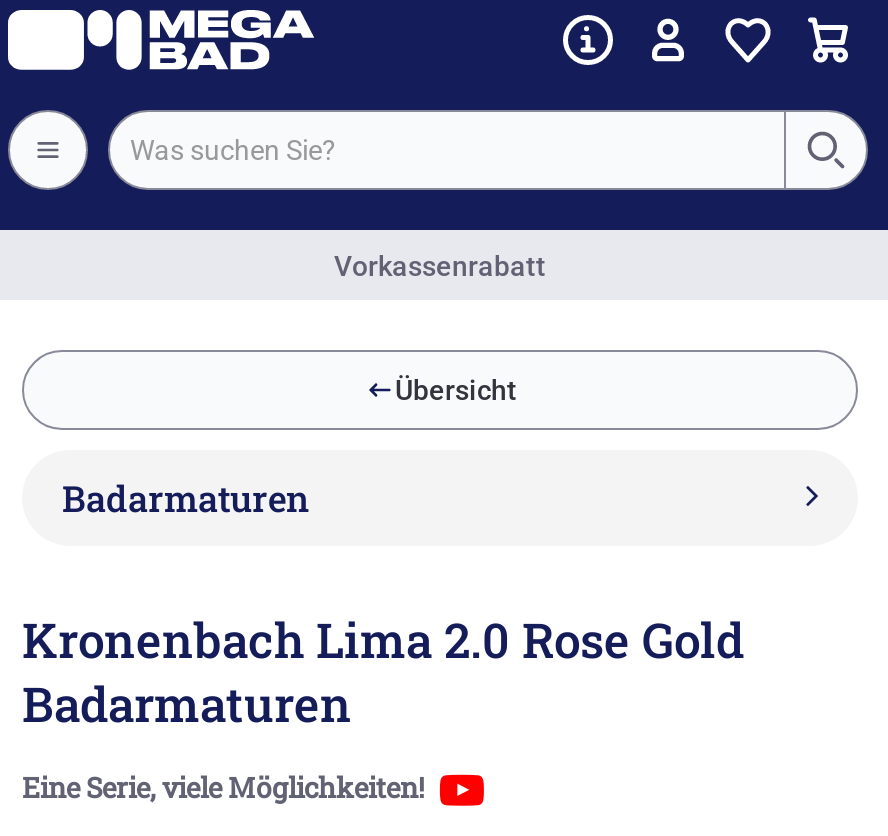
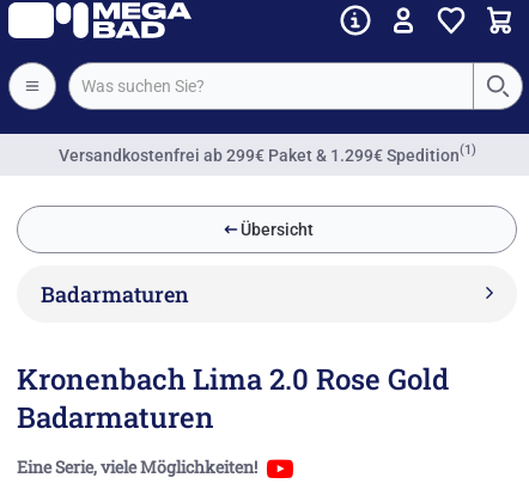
[334,249,546,281] Vorkassenrabatt -> [58,142,476,164] Versandkostenfrei ab 299€ Paket & 1.299€ Spedition(1)

